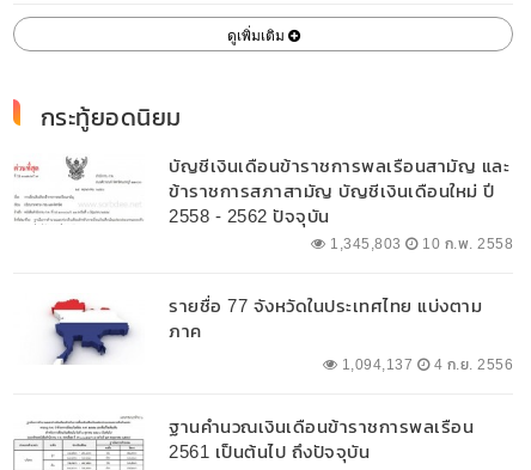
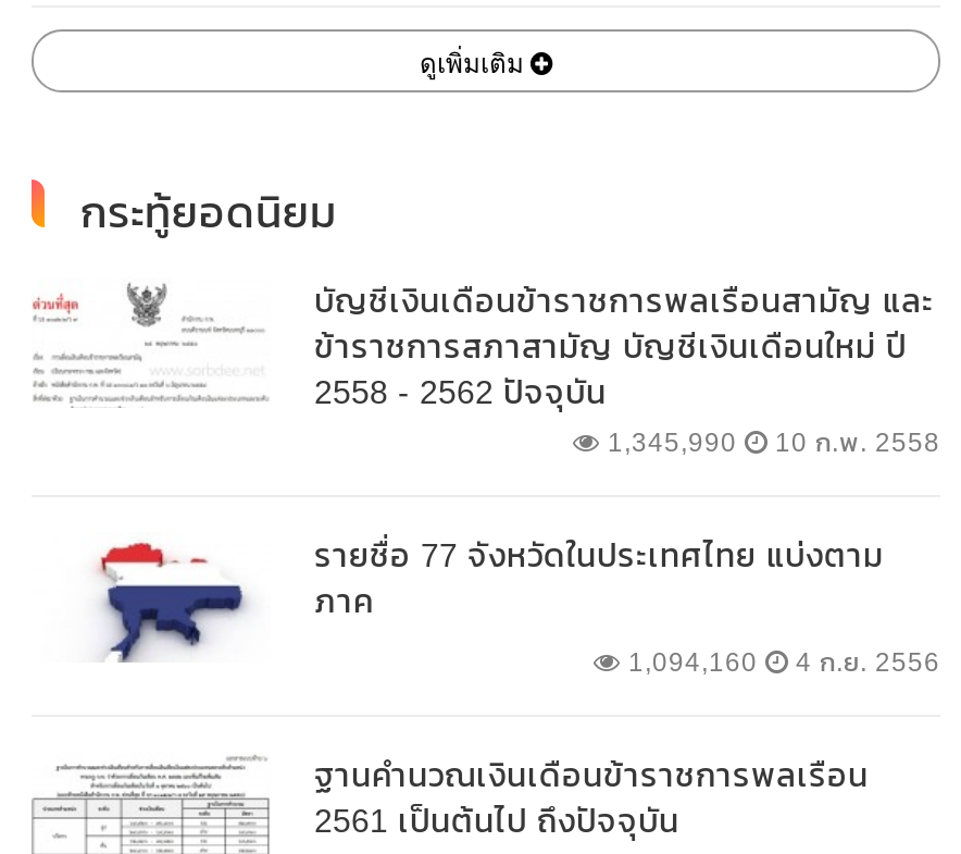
[326,233,513,254] 1,345,803 10 ก.พ. 2558 -> [600,423,940,462] 1,345,990 10 ก.พ. 2558
[337,354,513,375] 1,094,137 4 ก.ย. 2556 -> [621,642,940,681] 1,094,160 4 ก.ย. 2556

